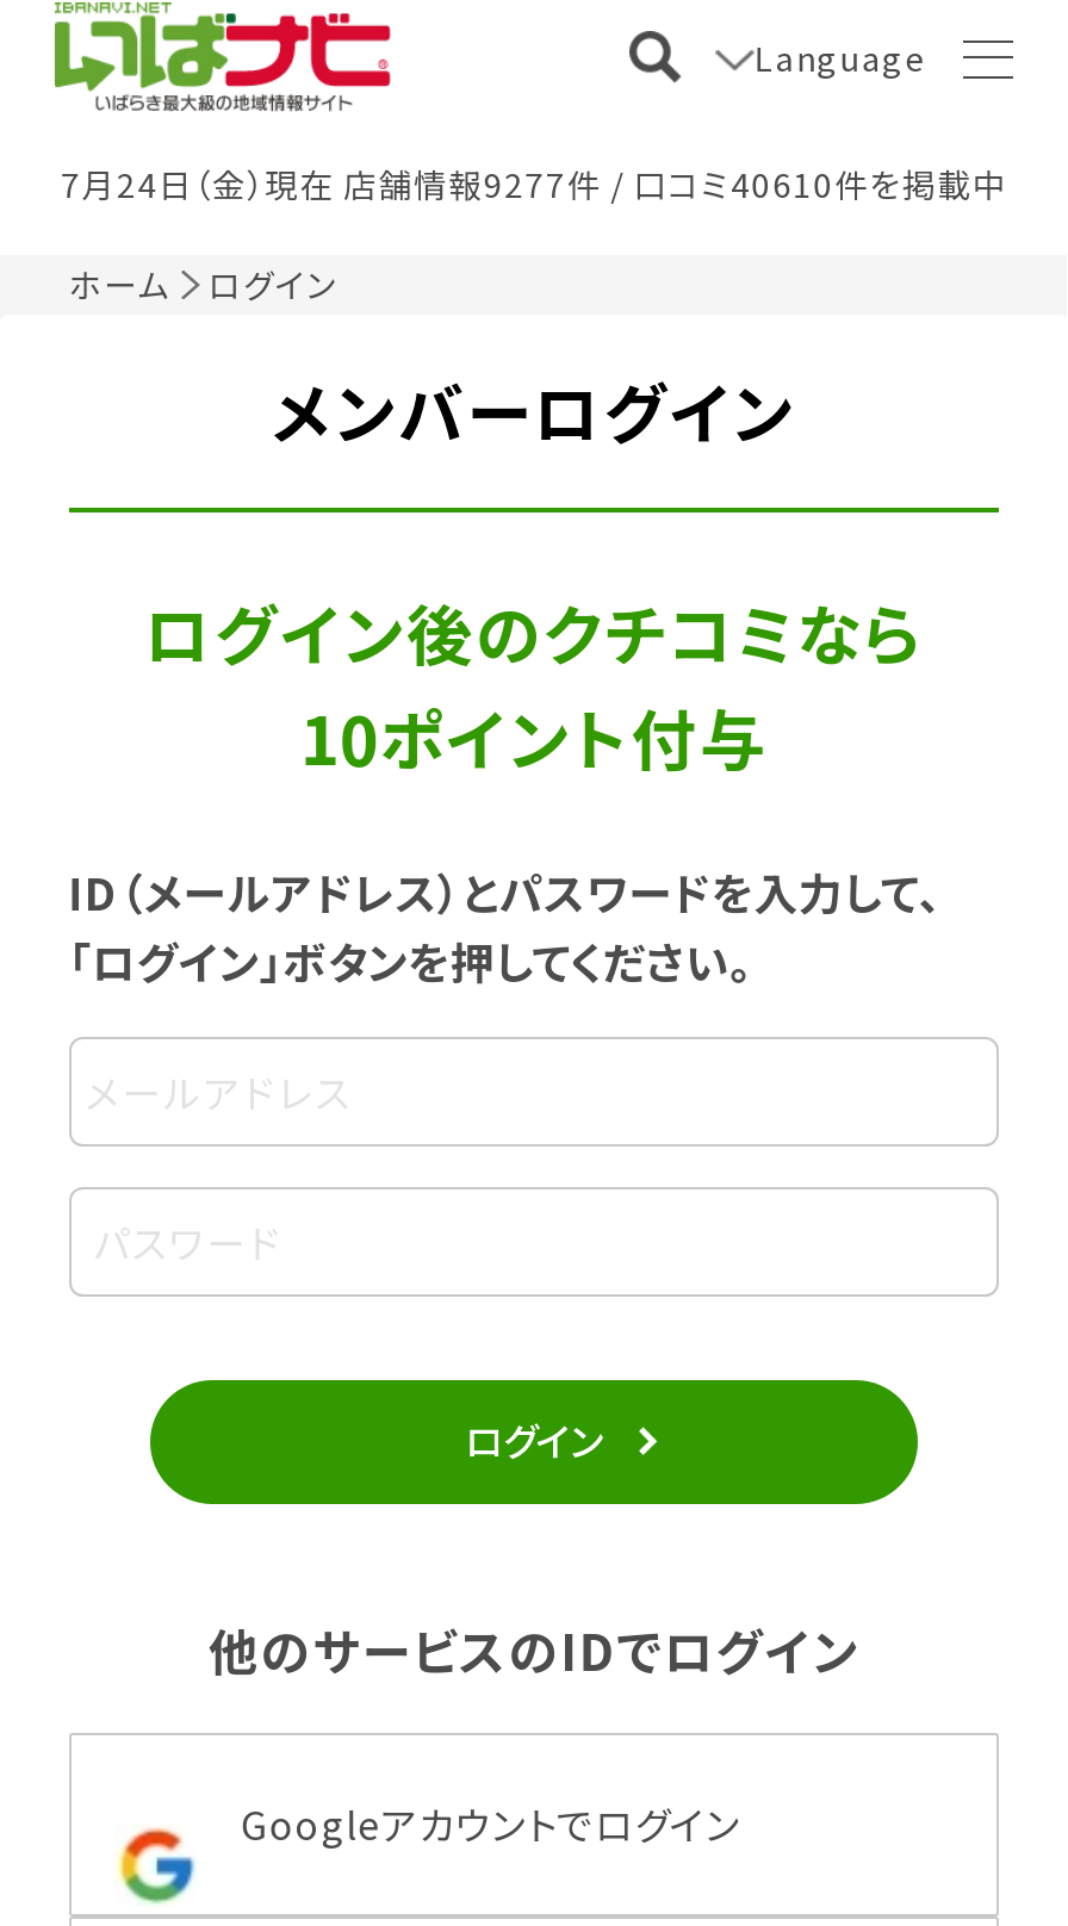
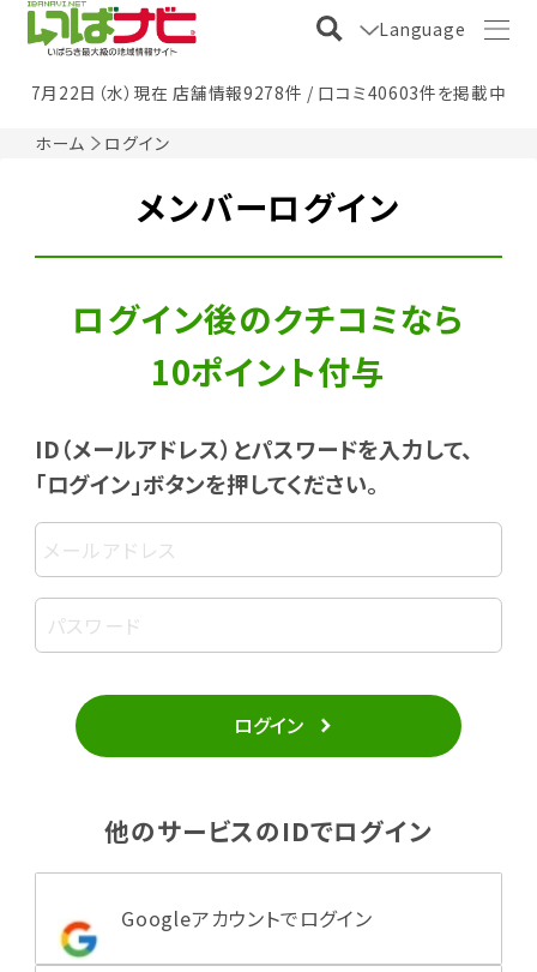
[61,159,1007,207] 7月24日（金）現在 店舗情報9277件 / 口コミ40610件を掲載中 -> [31,80,506,104] 7月22日（水）現在 店舗情報9278件 / 口コミ40603件を掲載中

